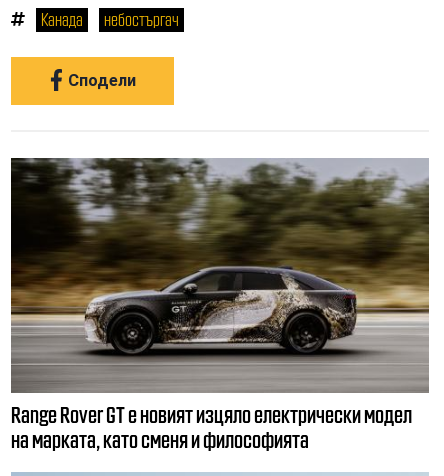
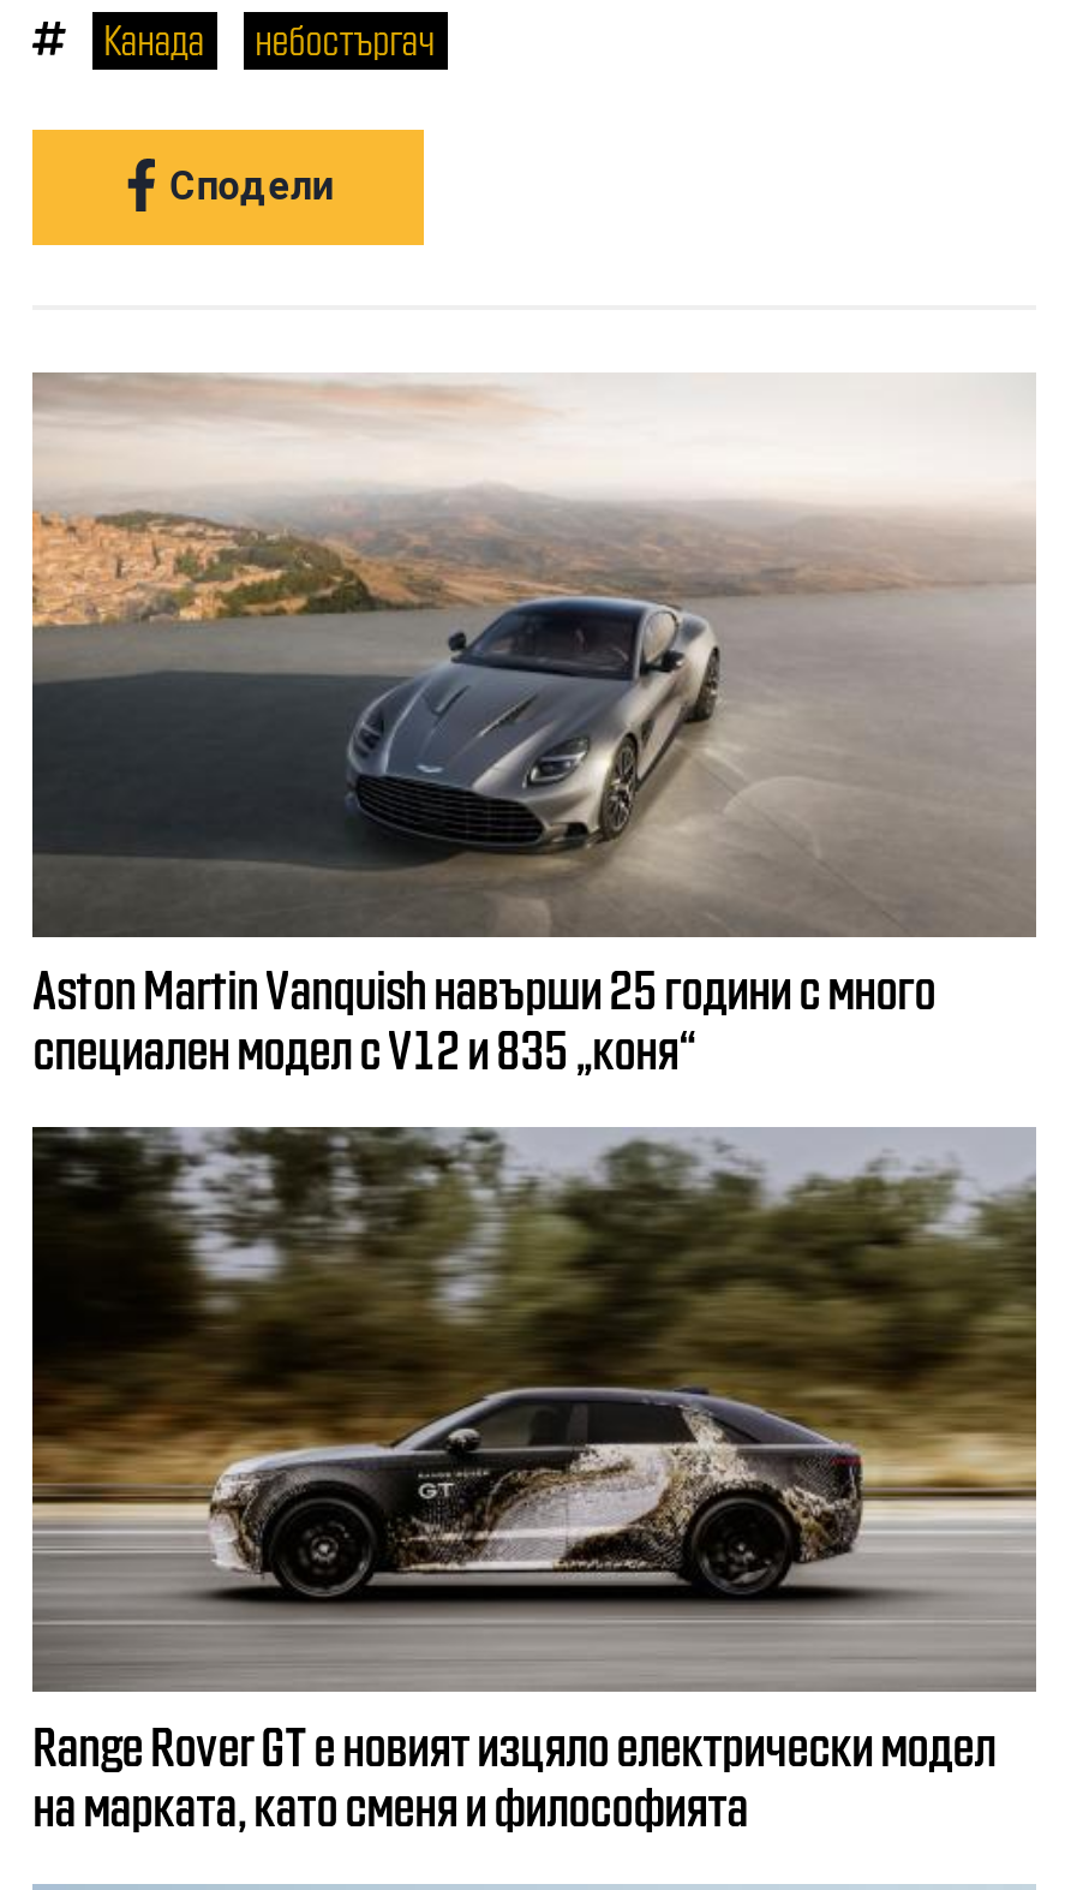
none -> [30,375,1036,1077] [image] | Aston Martin Vanquish навърши 25 години с много | специален модел с V12 и 835 „коня“

